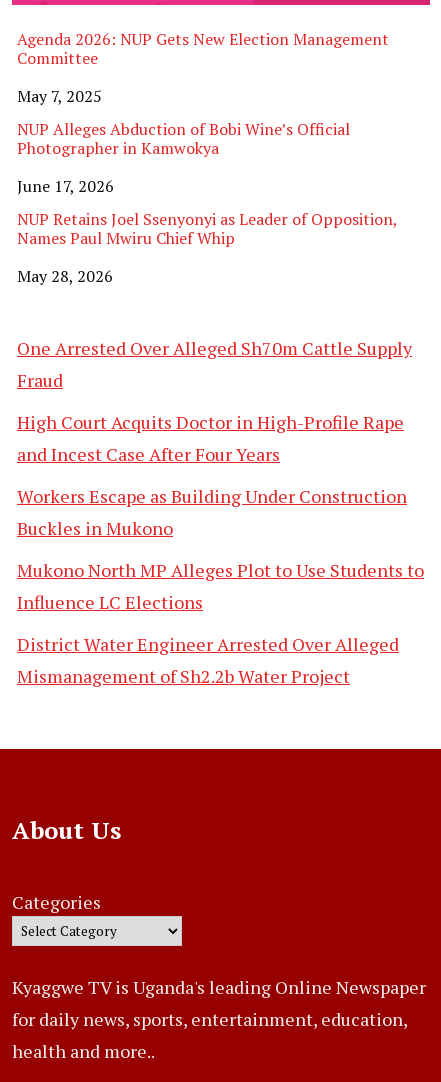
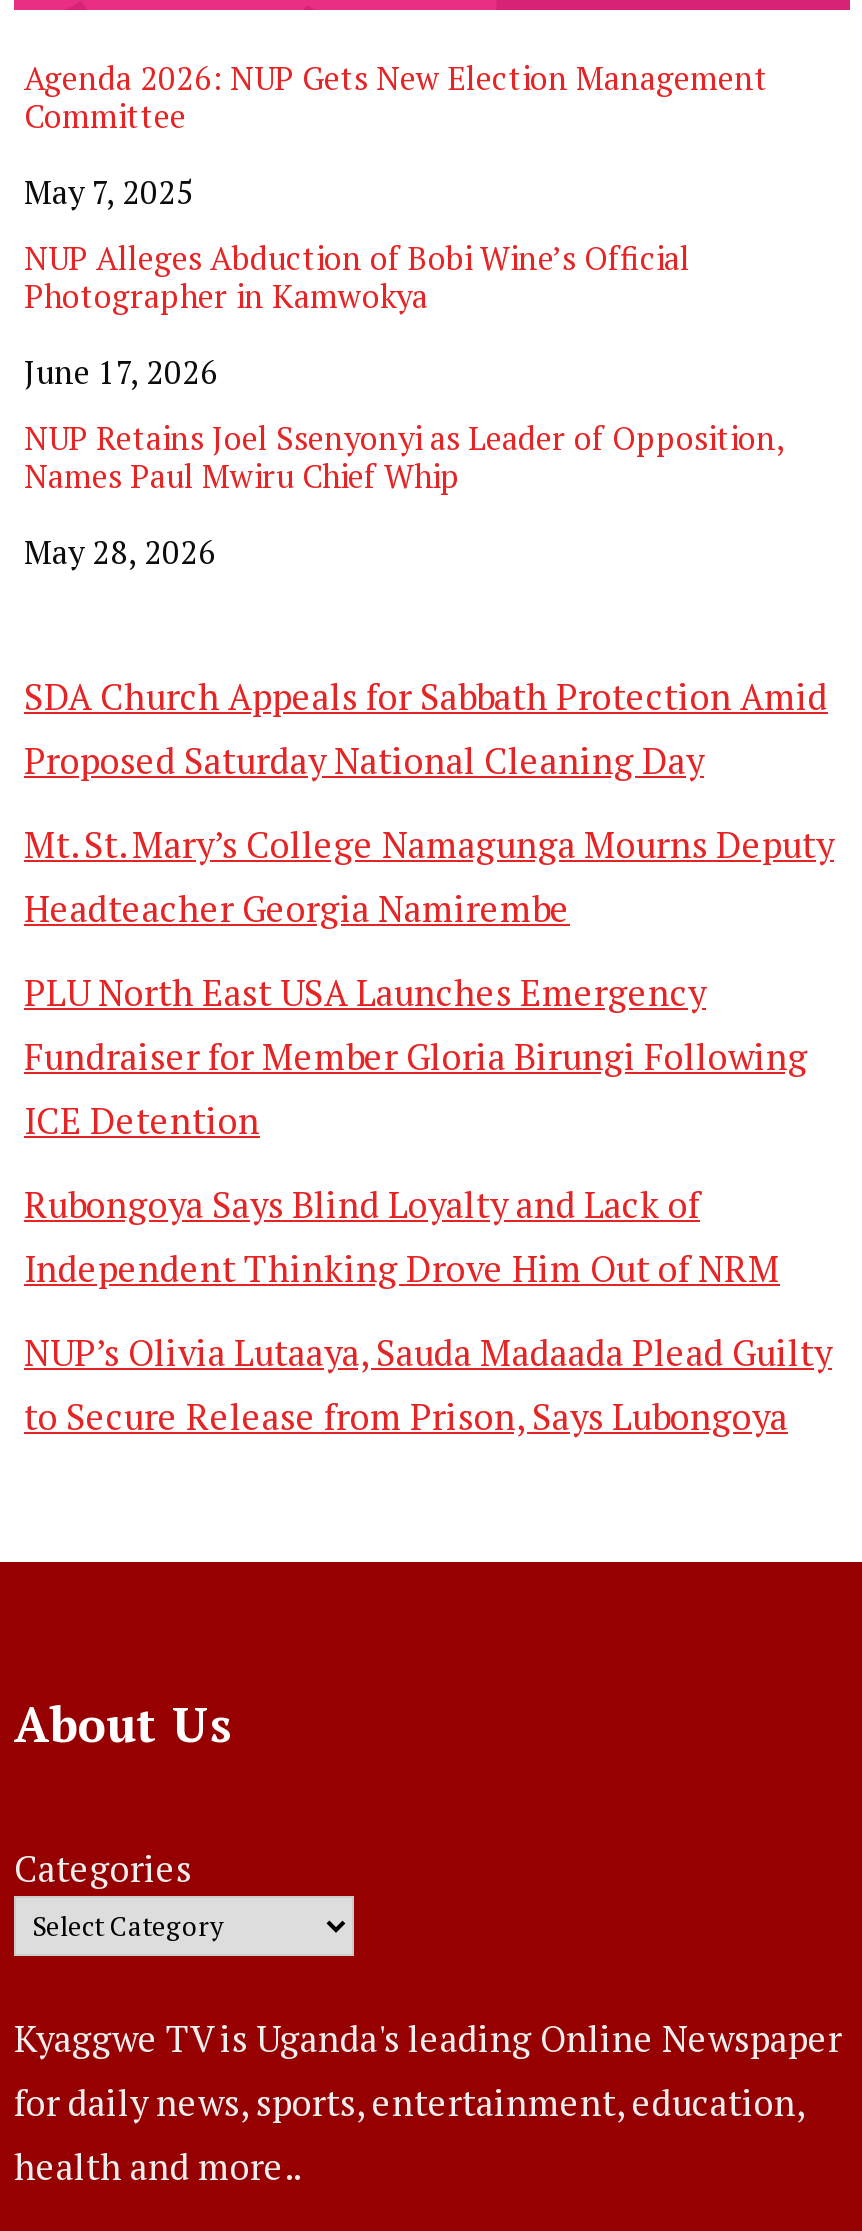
[17,336,412,392] One Arrested Over Alleged Sh70m Cattle Supply | Fraud -> [24,672,828,784] SDA Church Appeals for Sabbath Protection Amid | Proposed Saturday National Cleaning Day
[17,410,404,466] High Court Acquits Doctor in High-Profile Rape | and Incest Case After Four Years -> [24,820,834,932] Mt. St. Mary’s College Namagunga Mourns Deputy | Headteacher Georgia Namirembe
[17,484,407,540] Workers Escape as Building Under Construction | Buckles in Mukono -> [24,968,808,1144] PLU North East USA Launches Emergency | Fundraiser for Member Gloria Birungi Following | ICE Detention
[17,558,424,614] Mukono North MP Alleges Plot to Use Students to | Influence LC Elections -> [24,1180,780,1292] Rubongoya Says Blind Loyalty and Lack of | Independent Thinking Drove Him Out of NRM
[17,632,399,688] District Water Engineer Arrested Over Alleged | Mismanagement of Sh2.2b Water Project -> [24,1328,832,1440] NUP’s Olivia Lutaaya, Sauda Madaada Plead Guilty | to Secure Release from Prison, Says Lubongoya

